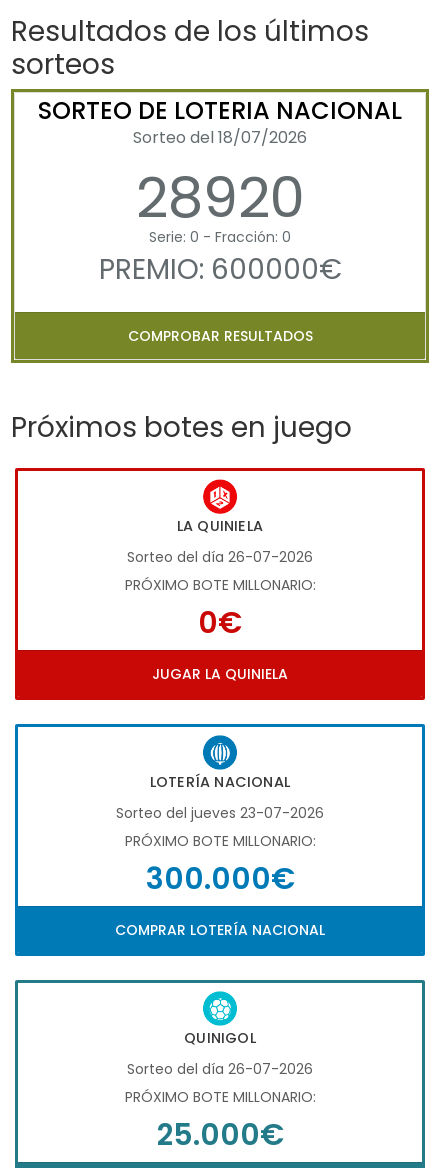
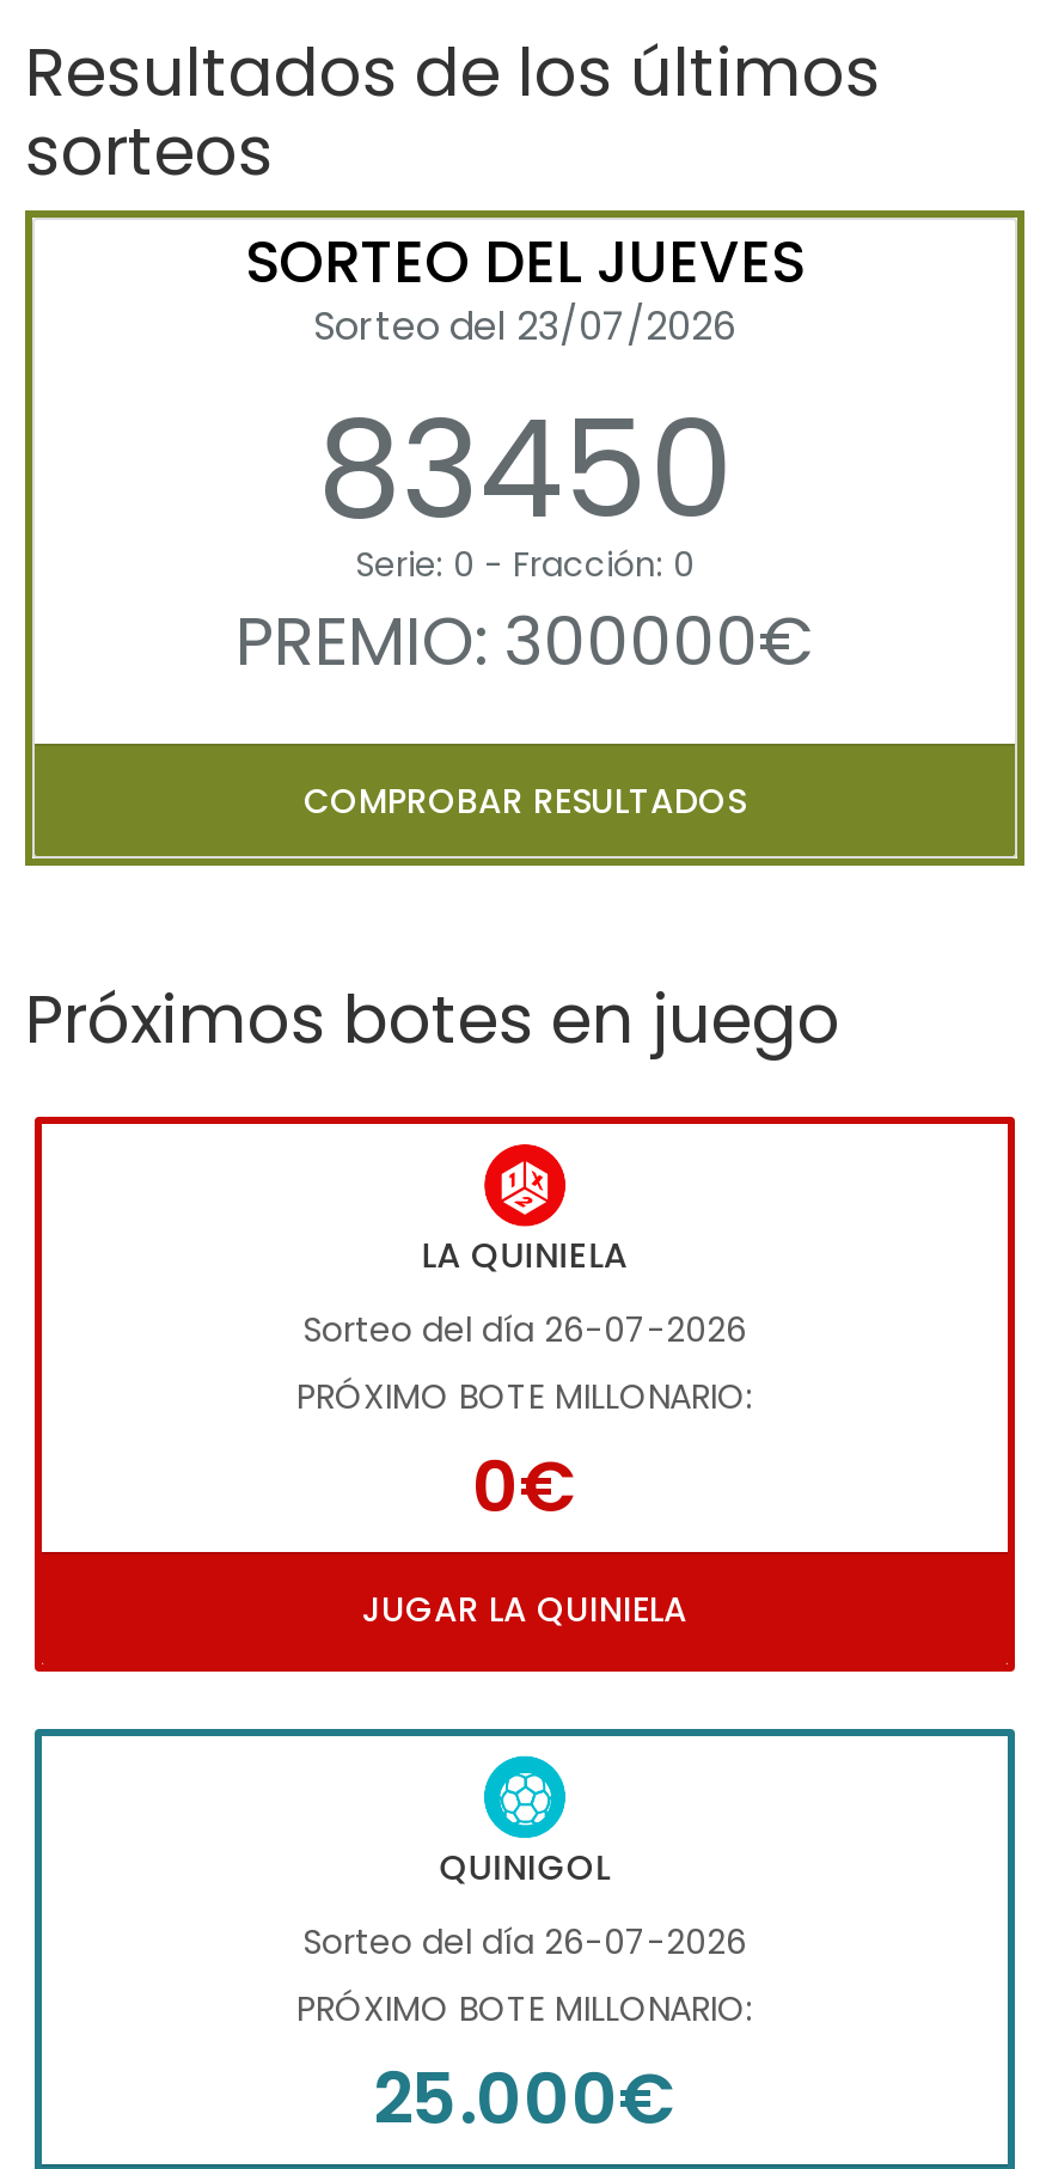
[38,94,402,237] SORTEO DE LOTERIA NACIONAL | Sorteo del 18/07/2026 | 28920 -> [245,222,805,564] SORTEO DEL JUEVES | Sorteo del 23/07/2026 | 83450
[98,250,341,289] PREMIO: 600000€ -> [235,595,814,688] PREMIO: 300000€
[15,724,425,957] [image] | LOTERÍA NACIONAL | Sorteo del jueves 23-07-2026 | PRÓXIMO BOTE MILLONARIO: | 300.000€ | COMPRAR LOTERÍA NACIONAL -> none

